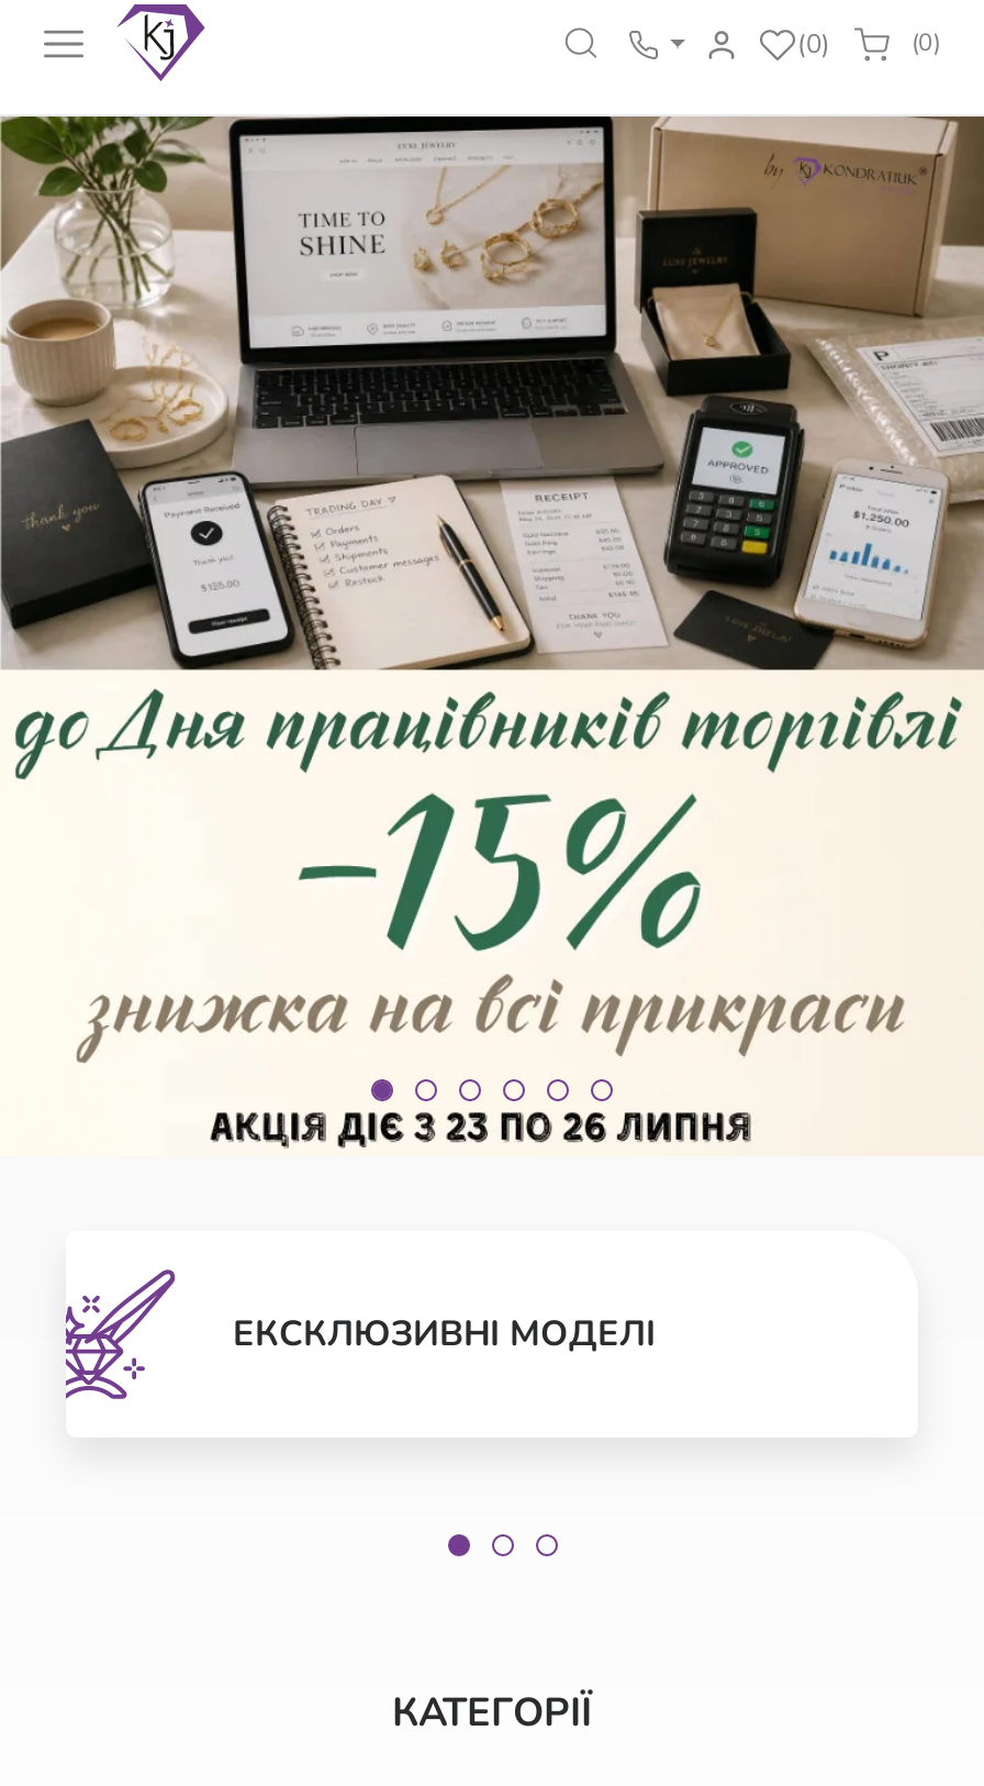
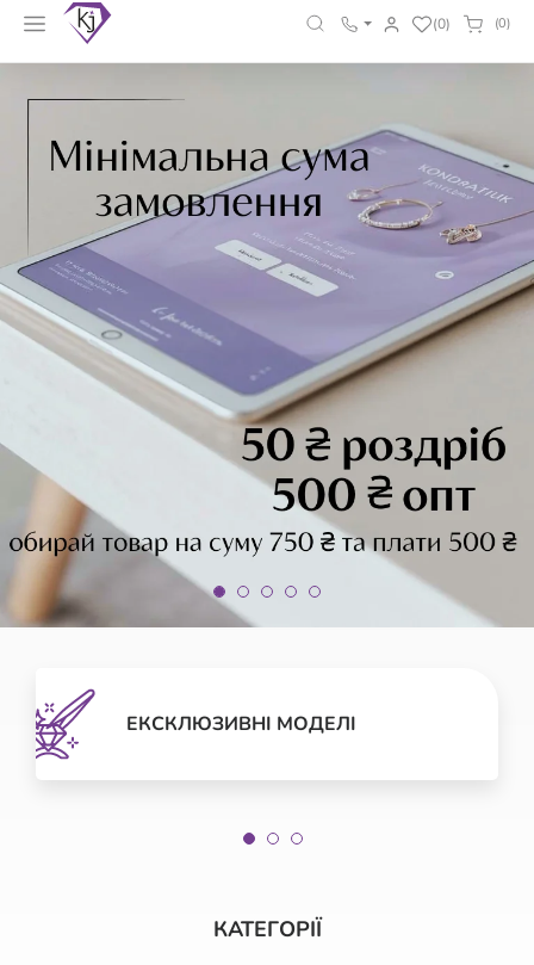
[7,117,977,1156] [image] -> [4,64,530,629] [image]

